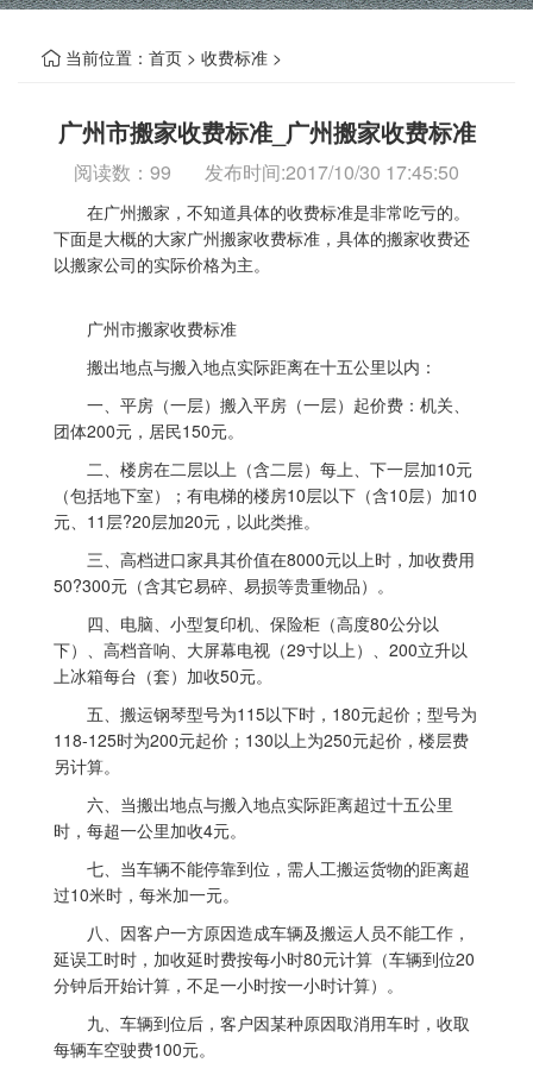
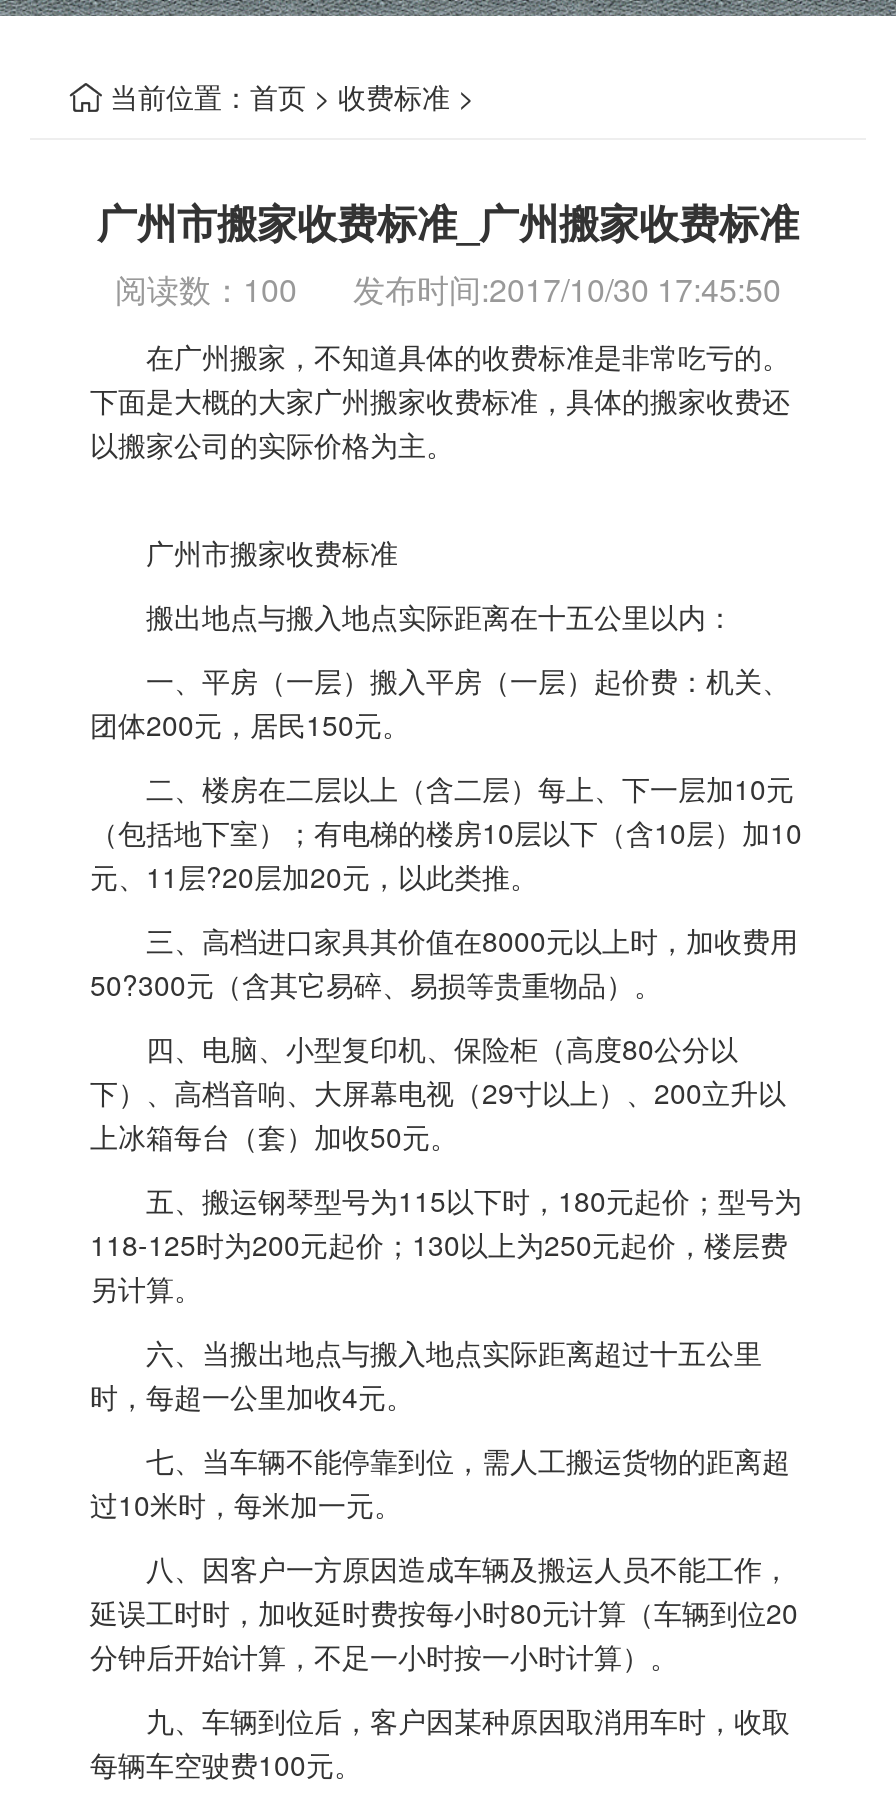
[74,158,459,185] 阅读数：99 发布时间:2017/10/30 17:45:50 -> [115,266,781,312] 阅读数：100 发布时间:2017/10/30 17:45:50

